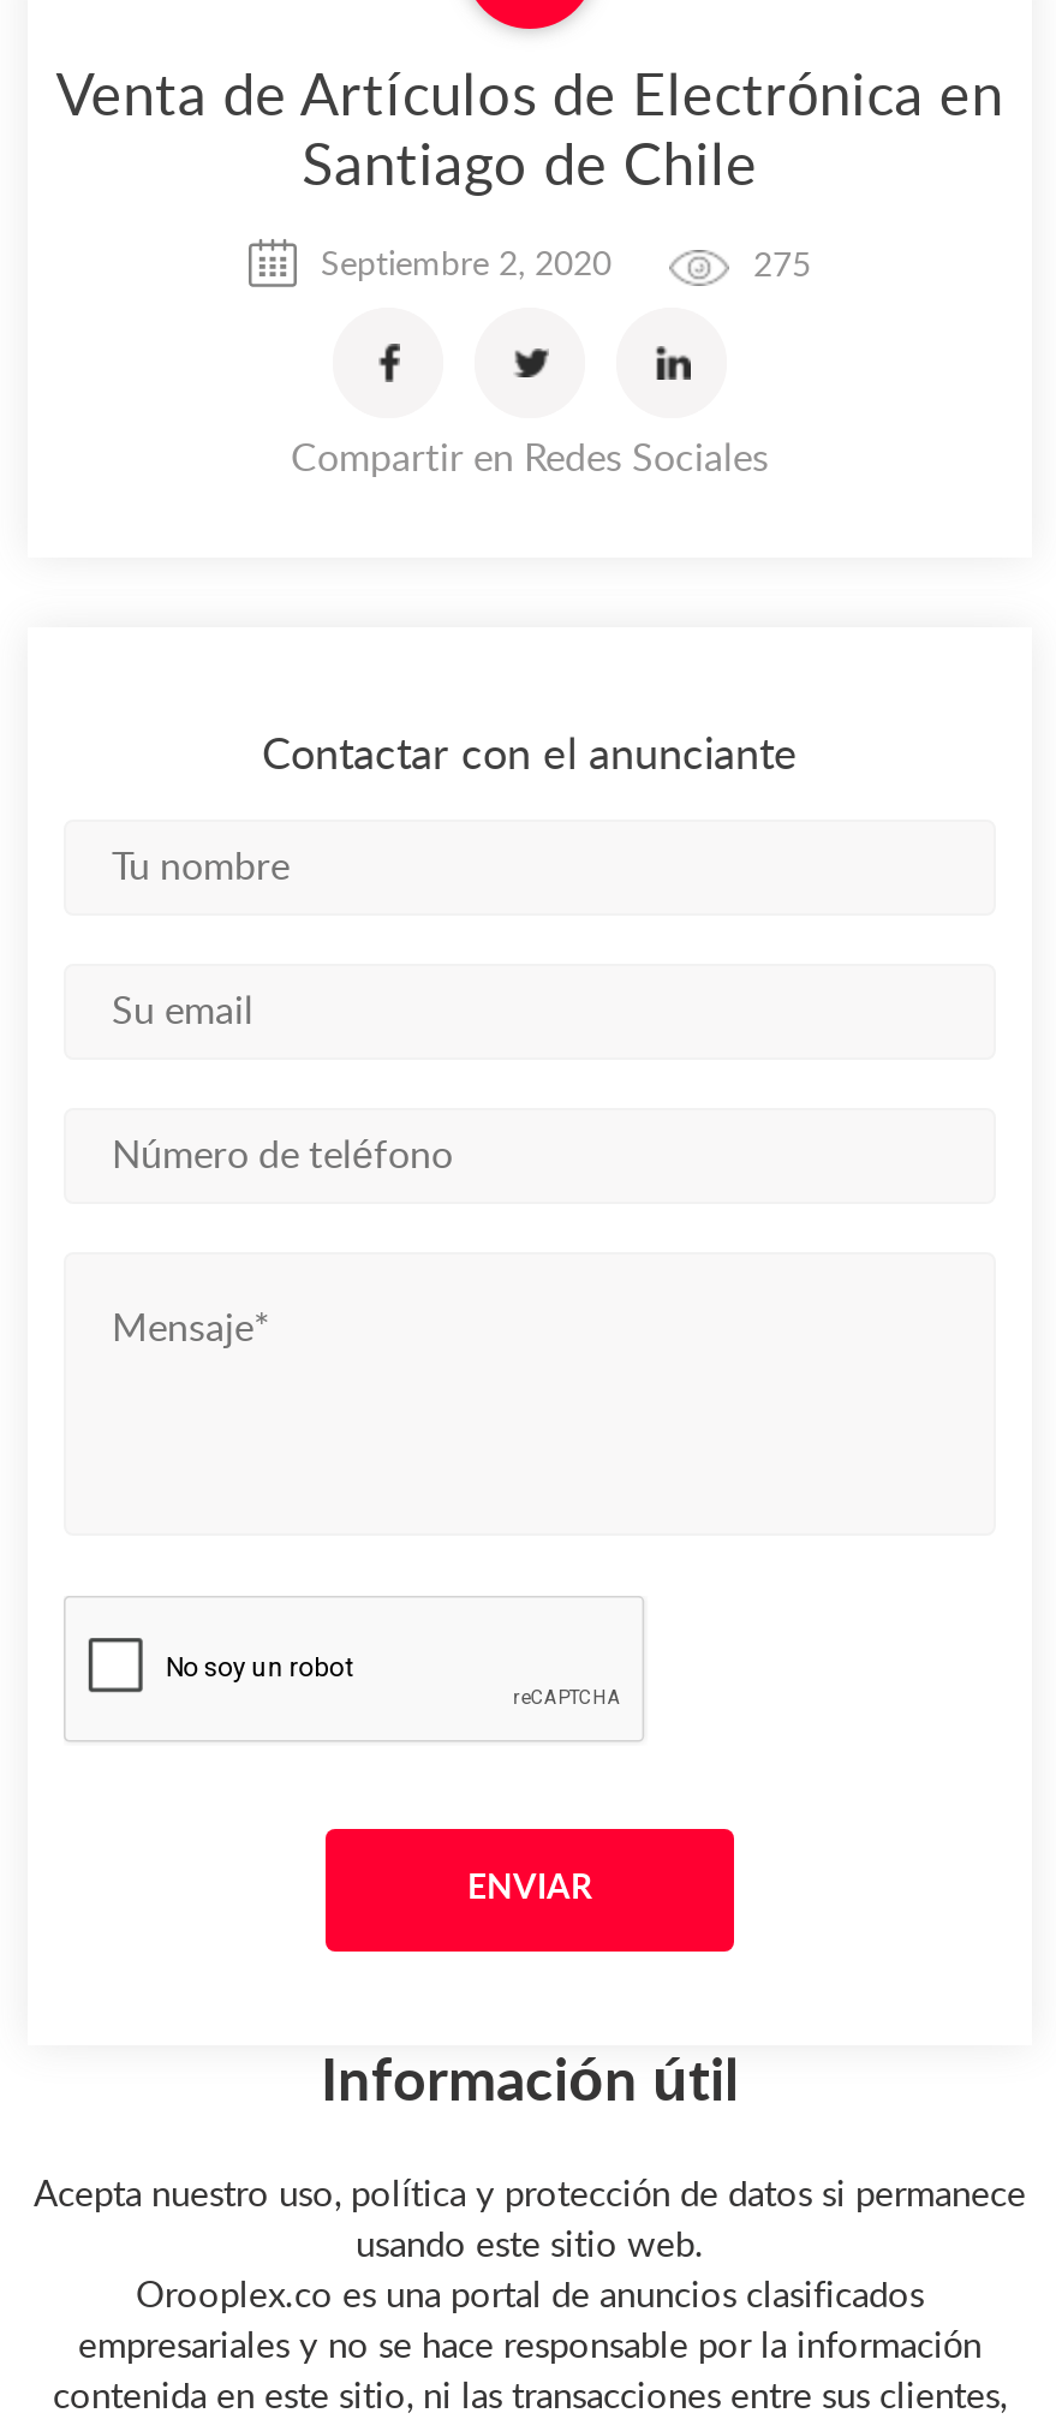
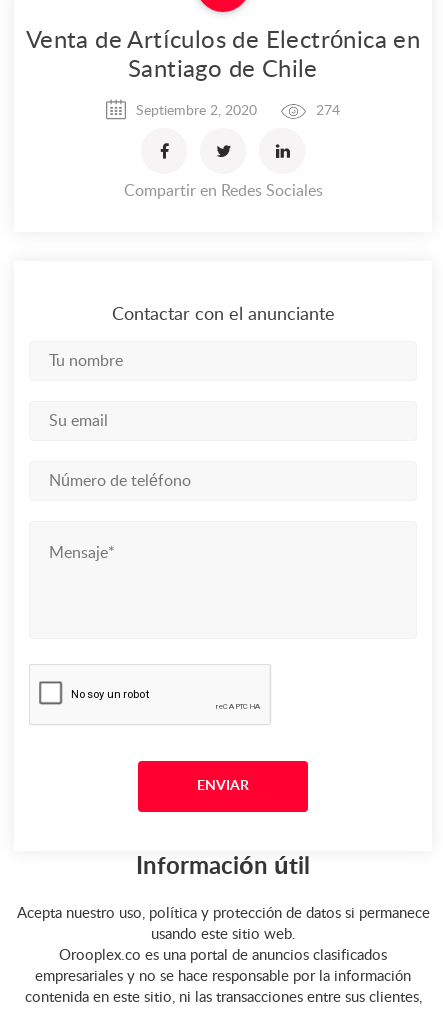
[753,250,811,284] 275 -> [316,104,340,118] 274

